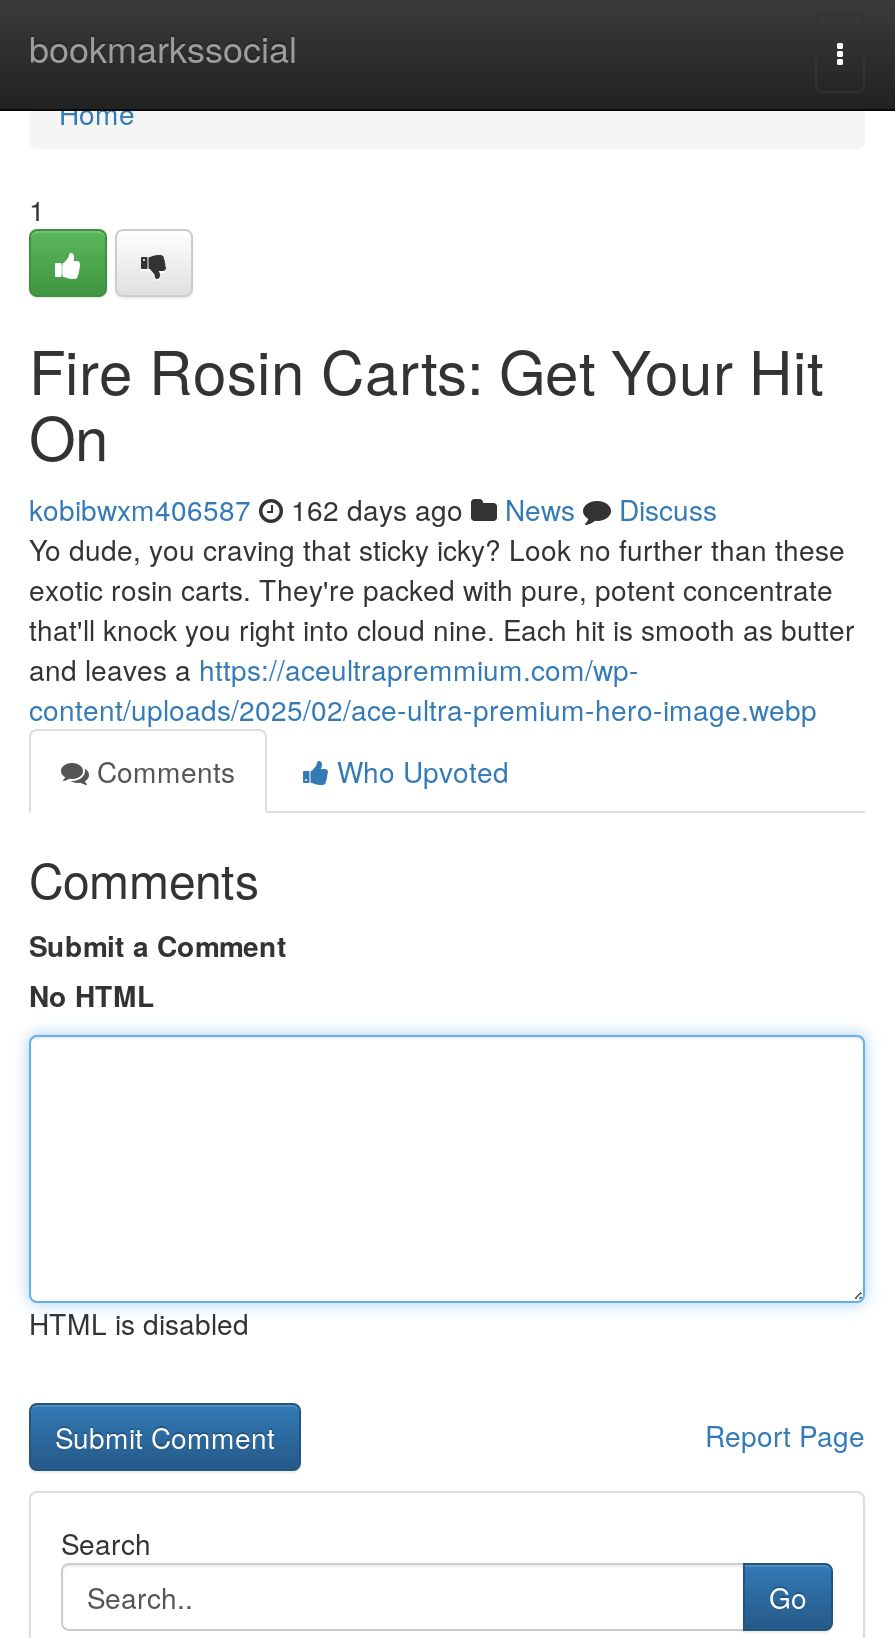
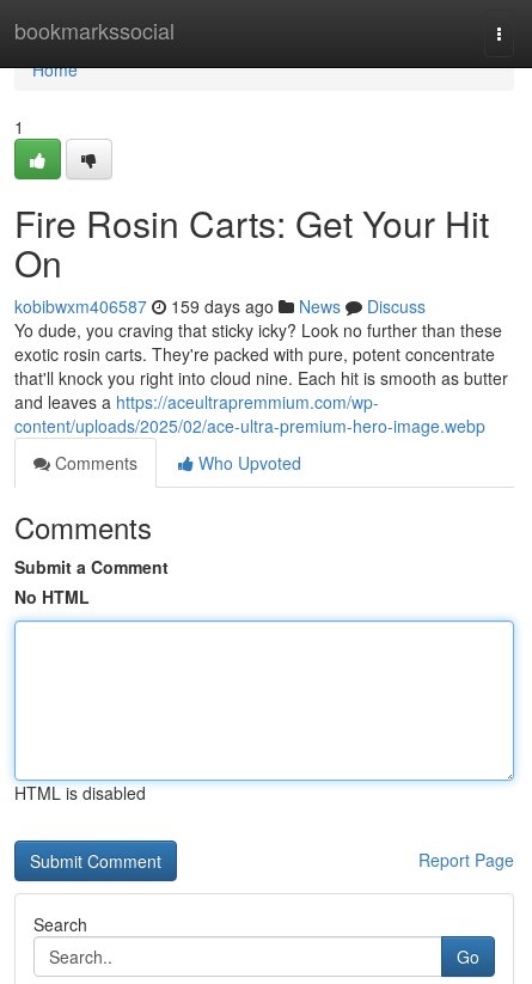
[29,489,717,529] kobibwxm406587 162 days ago News Discuss -> [14,294,426,318] kobibwxm406587 159 days ago News Discuss

